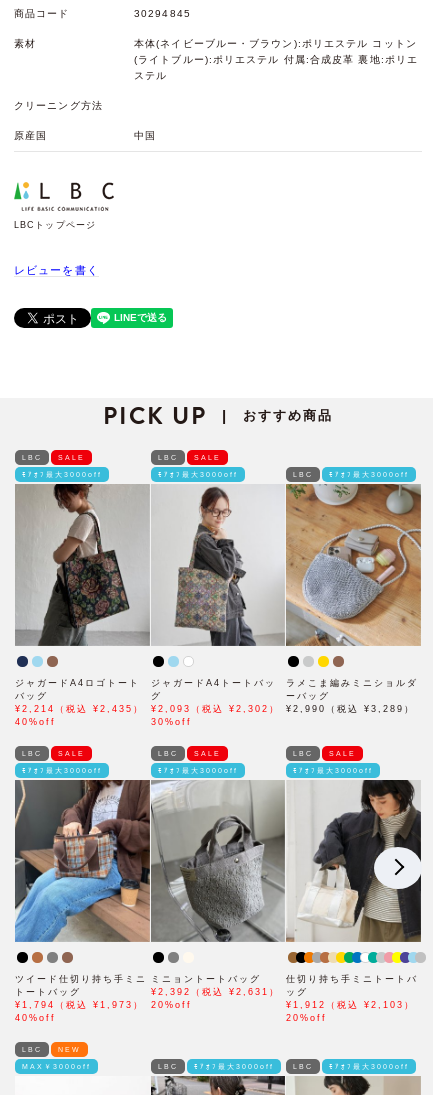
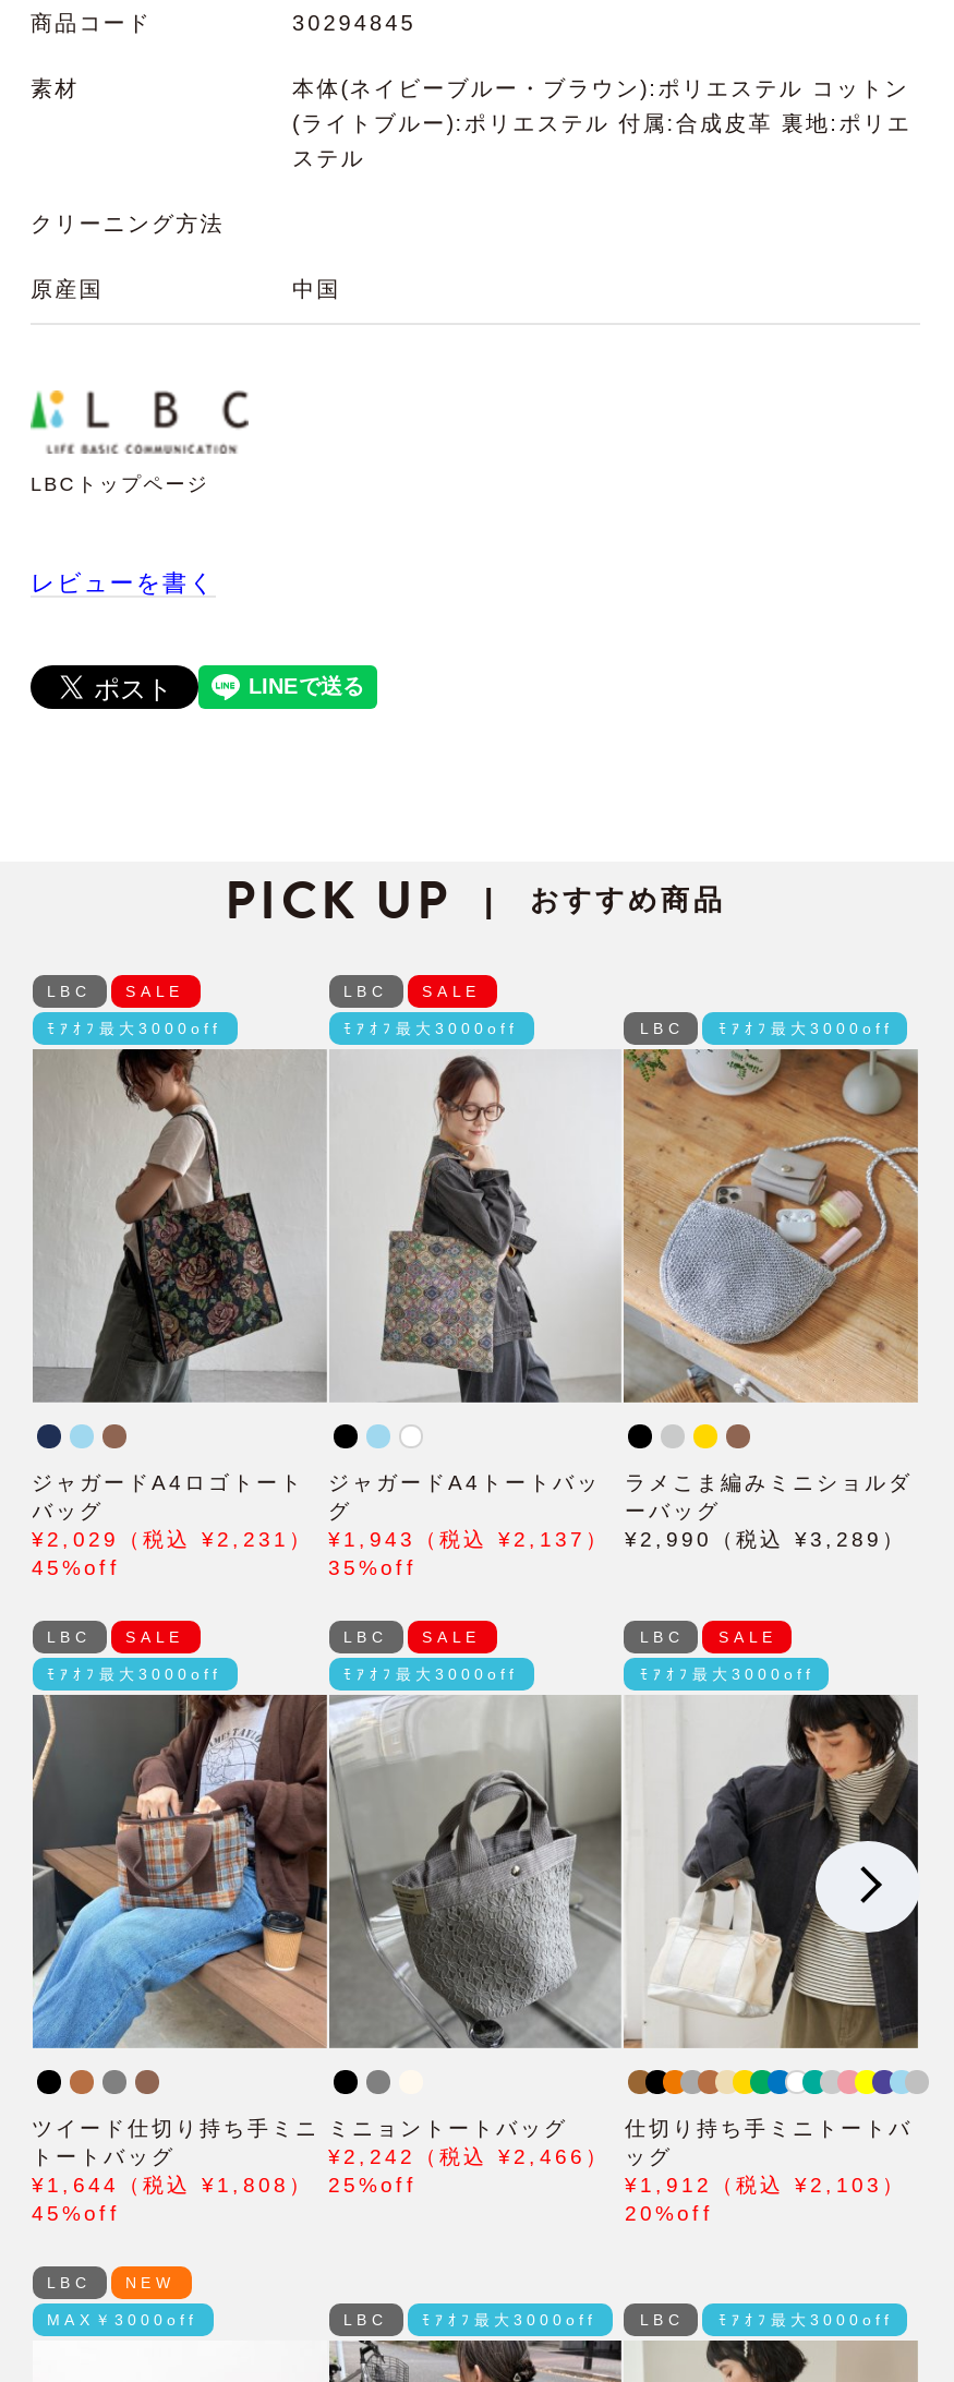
[14,704,143,727] ¥2,214（税込 ¥2,435） | 40%off -> [32,1529,313,1579] ¥2,029（税込 ¥2,231） | 45%off
[150,704,279,727] ¥2,093（税込 ¥2,302） | 30%off -> [328,1529,609,1579] ¥1,943（税込 ¥2,137） | 35%off
[150,987,279,1010] ¥2,392（税込 ¥2,631） | 20%off -> [328,2147,609,2197] ¥2,242（税込 ¥2,466） | 25%off
[14,1000,143,1023] ¥1,794（税込 ¥1,973） | 40%off -> [32,2175,313,2225] ¥1,644（税込 ¥1,808） | 45%off

